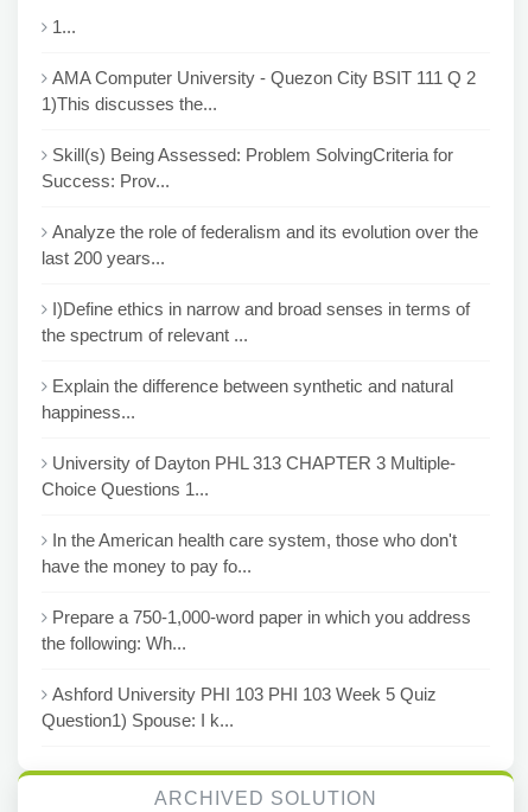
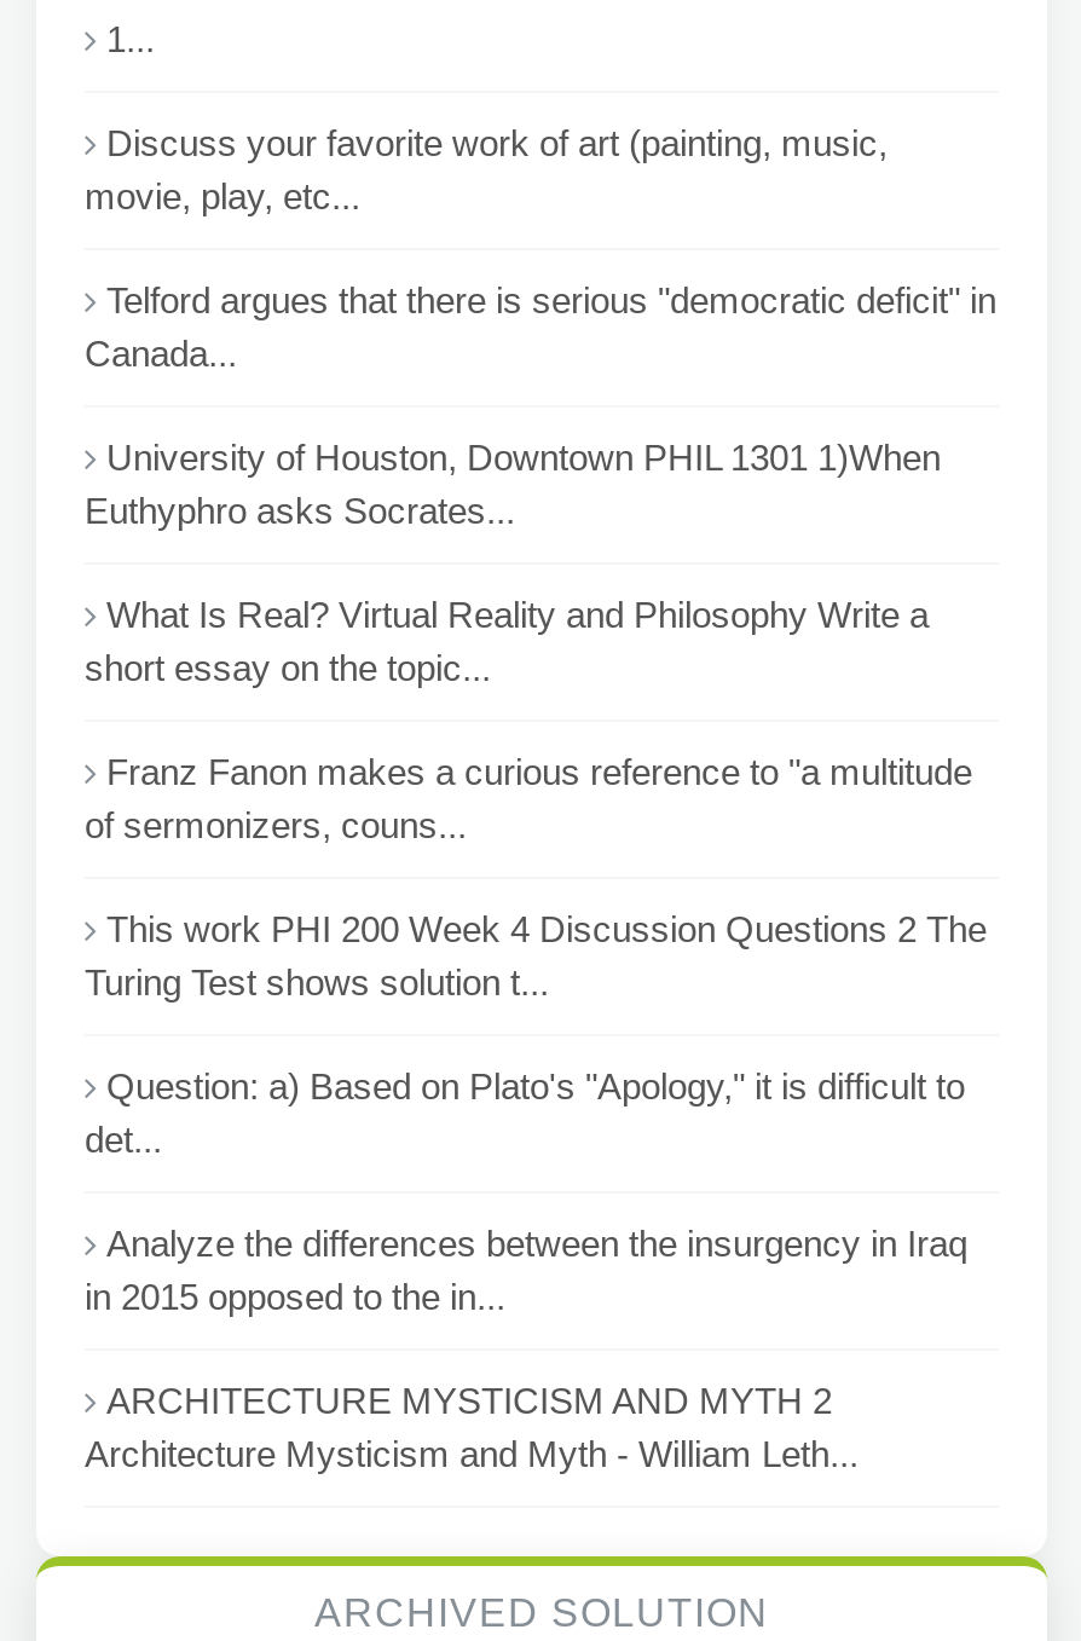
[42,68,476,114] AMA Computer University - Quezon City BSIT 111 Q 2 | 1)This discusses the... -> [85,122,888,216] Discuss your favorite work of art (painting, music, | movie, play, etc...
[42,145,453,191] Skill(s) Being Assessed: Problem SolvingCriteria for | Success: Prov... -> [85,279,996,374] Telford argues that there is serious "democratic deficit" in | Canada...
[42,222,478,268] Analyze the role of federalism and its evolution over the | last 200 years... -> [85,437,941,531] University of Houston, Downtown PHIL 1301 1)When | Euthyphro asks Socrates...
[42,299,470,345] I)Define ethics in narrow and broad senses in terms of | the spectrum of relevant ... -> [85,594,929,688] What Is Real? Virtual Reality and Philosophy Write a | short essay on the topic...
[42,376,453,422] Explain the difference between synthetic and natural | happiness... -> [85,751,972,845] Franz Fanon makes a curious reference to "a multitude | of sermonizers, couns...
[42,453,456,499] University of Dayton PHL 313 CHAPTER 3 Multiple- | Choice Questions 1... -> [85,908,987,1002] This work PHI 200 Week 4 Discussion Questions 2 The | Turing Test shows solution t...
[42,530,457,576] In the American health care system, those who don't | have the money to pay fo... -> [85,1065,965,1160] Question: a) Based on Plato's "Apology," it is difficult to | det...
[42,607,471,653] Prepare a 750-1,000-word paper in which you address | the following: Wh... -> [85,1223,967,1317] Analyze the differences between the insurgency in Iraq | in 2015 opposed to the in...
[42,684,437,730] Ashford University PHI 103 PHI 103 Week 5 Quiz | Question1) Spouse: I k... -> [85,1380,859,1474] ARCHITECTURE MYSTICISM AND MYTH 2 | Architecture Mysticism and Myth - William Leth...

